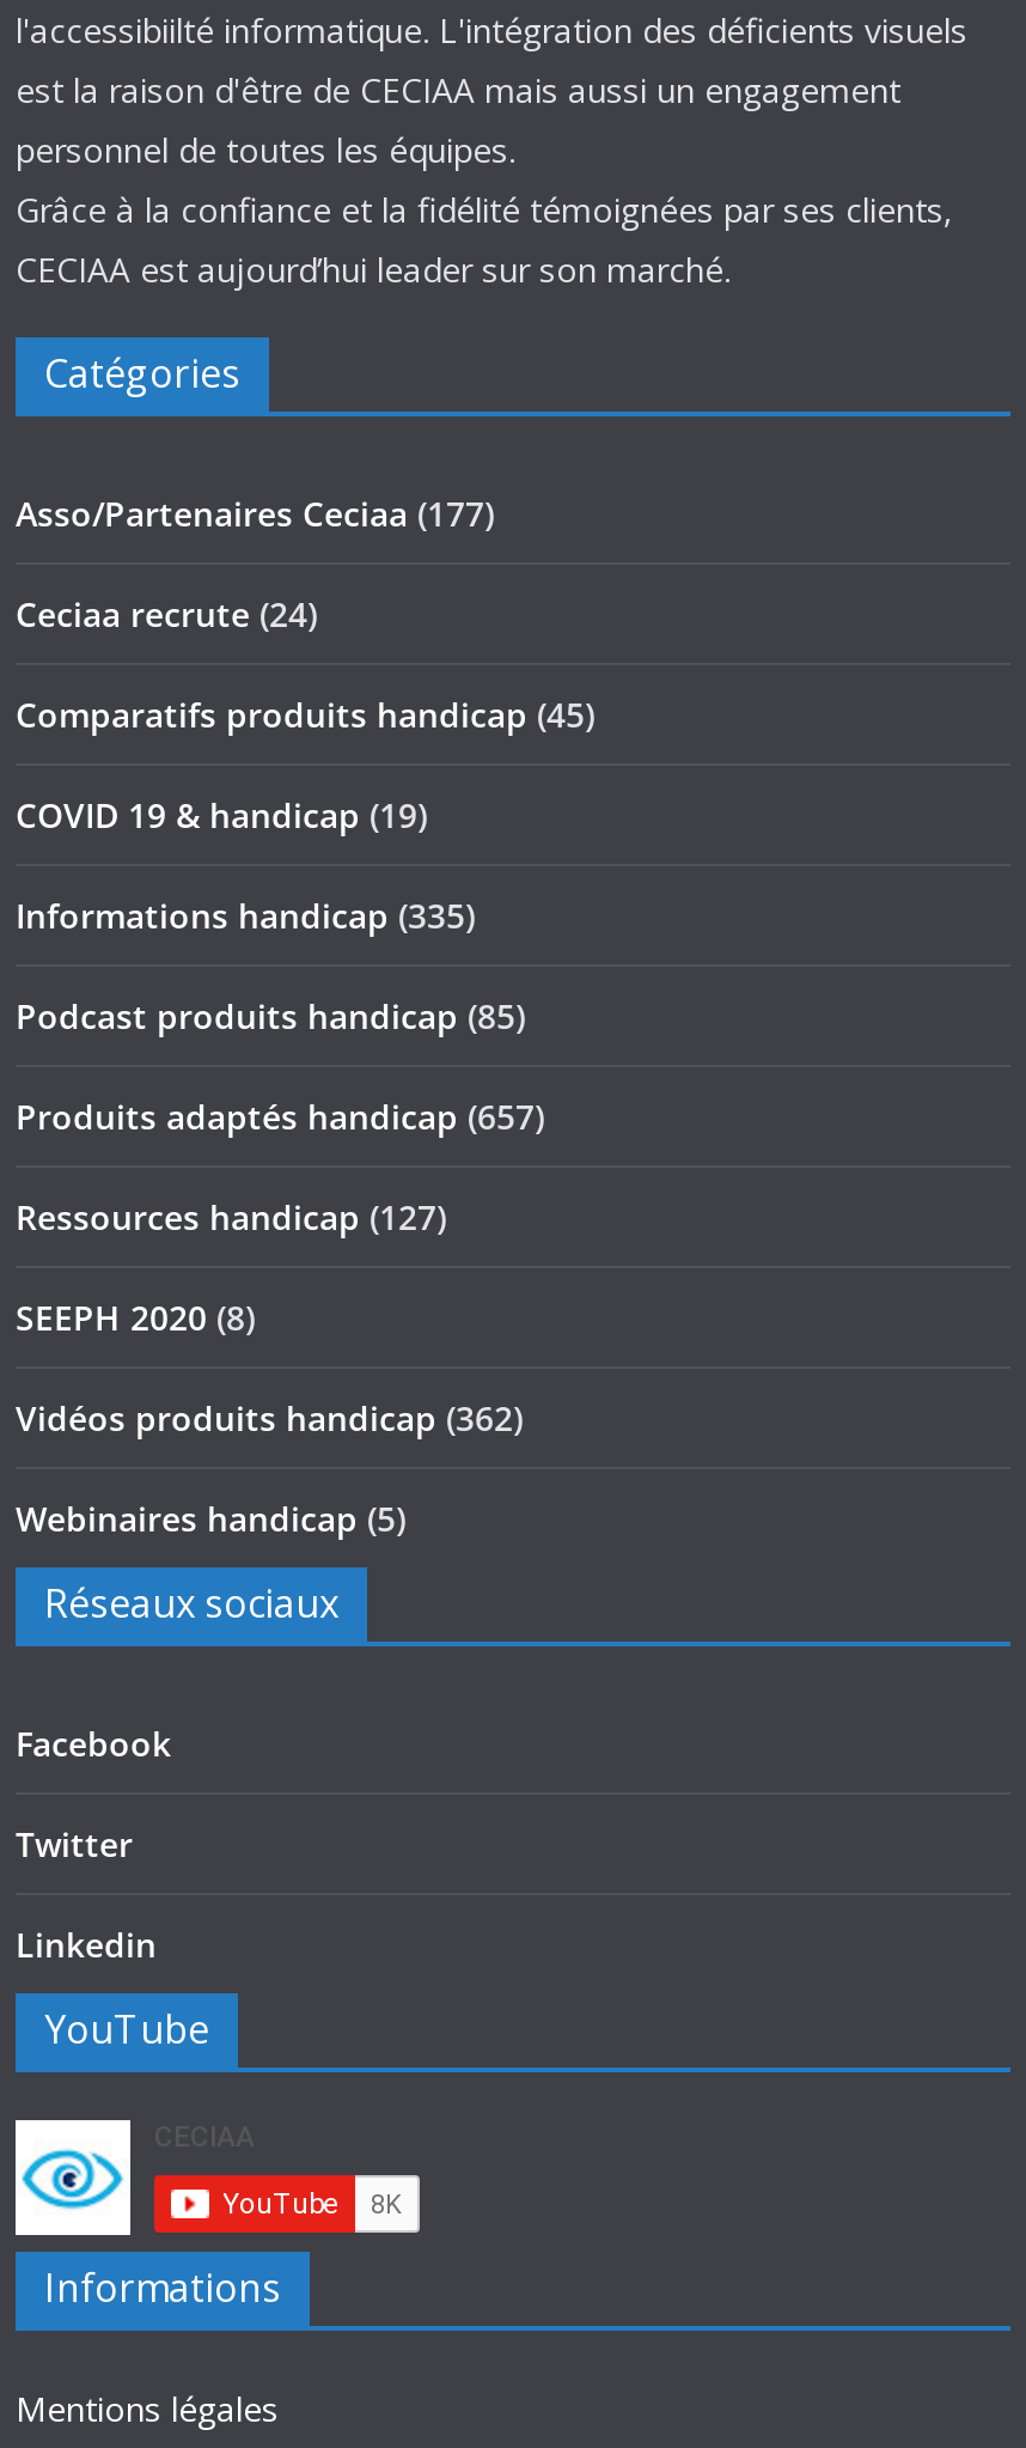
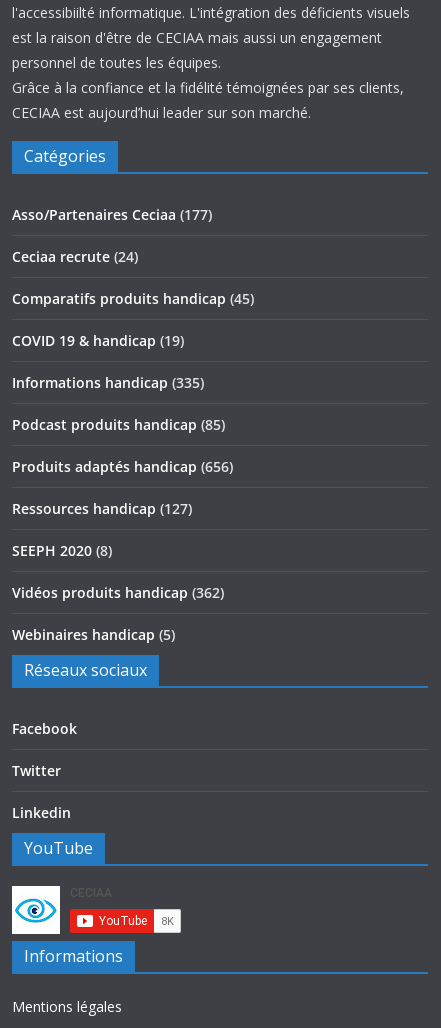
[16,1094,544,1139] Produits adaptés handicap (657) -> [12,457,233,476] Produits adaptés handicap (656)

